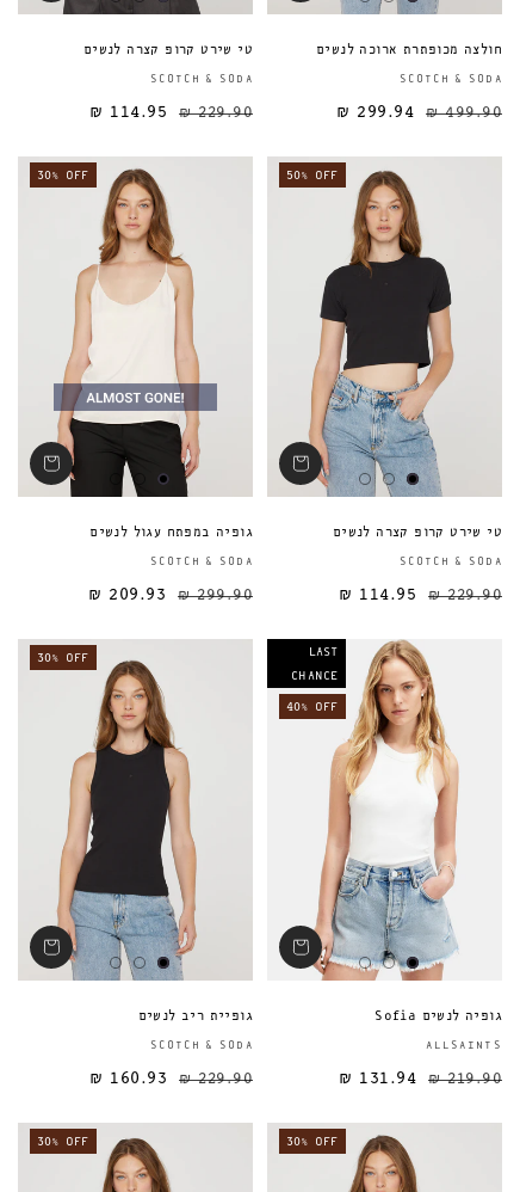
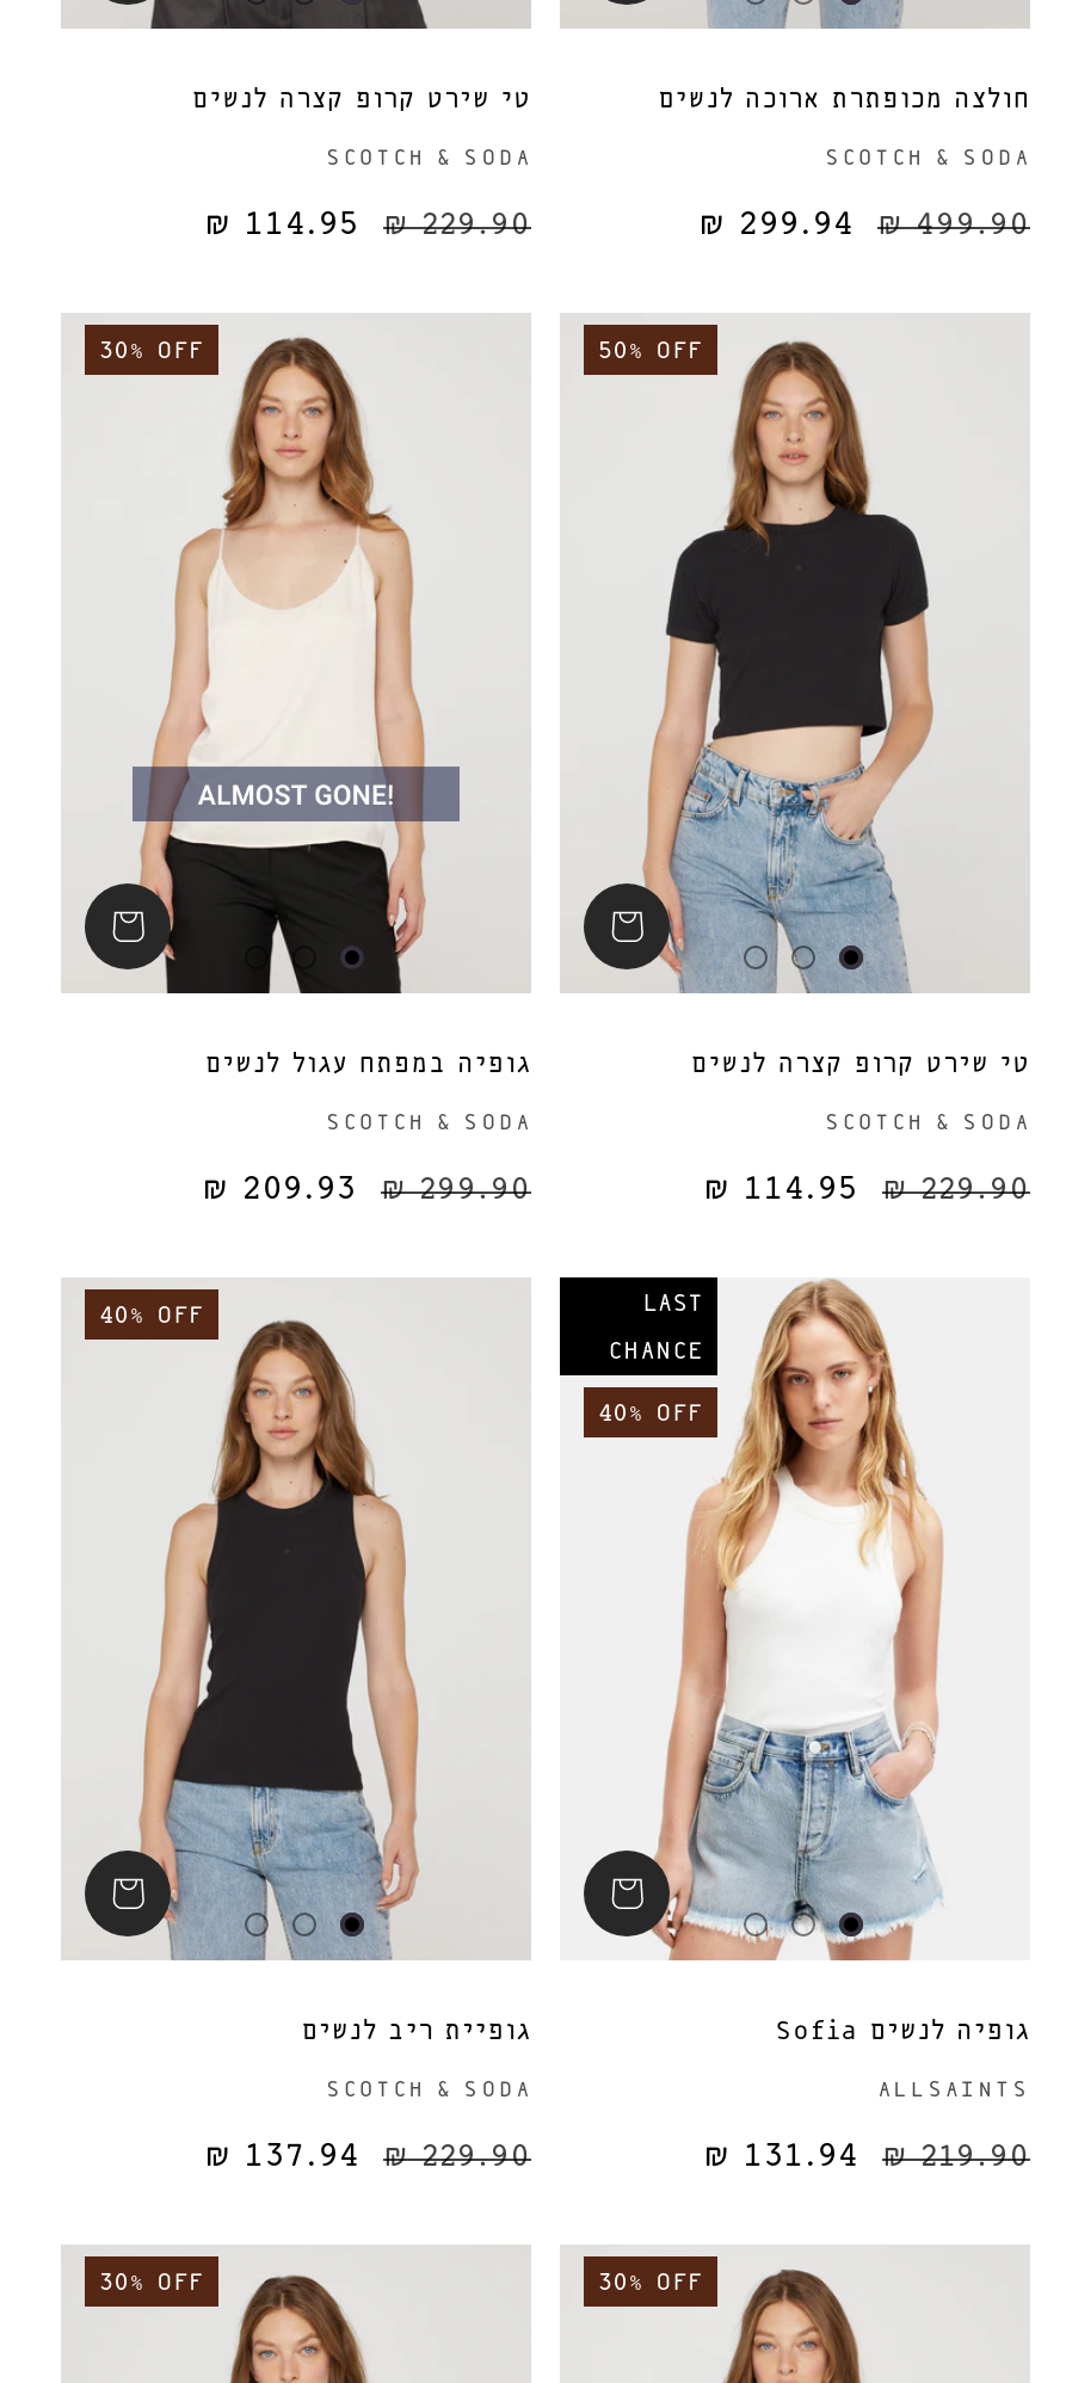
[37,652,89,664] 30% OFF -> [99,1304,203,1328] 40% OFF
[110,1071,167,1086] 160.93 ₪ -> [245,2141,359,2172] 137.94 ₪

